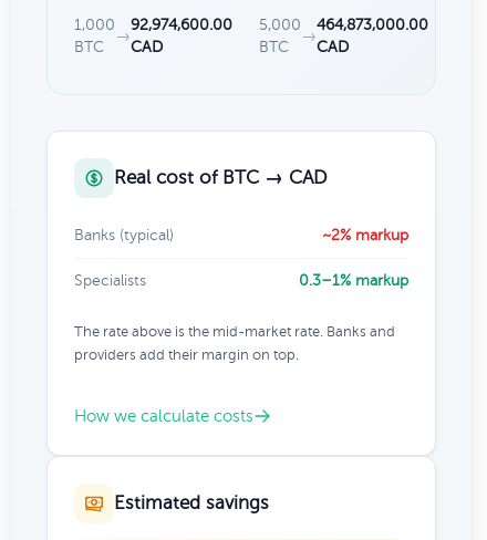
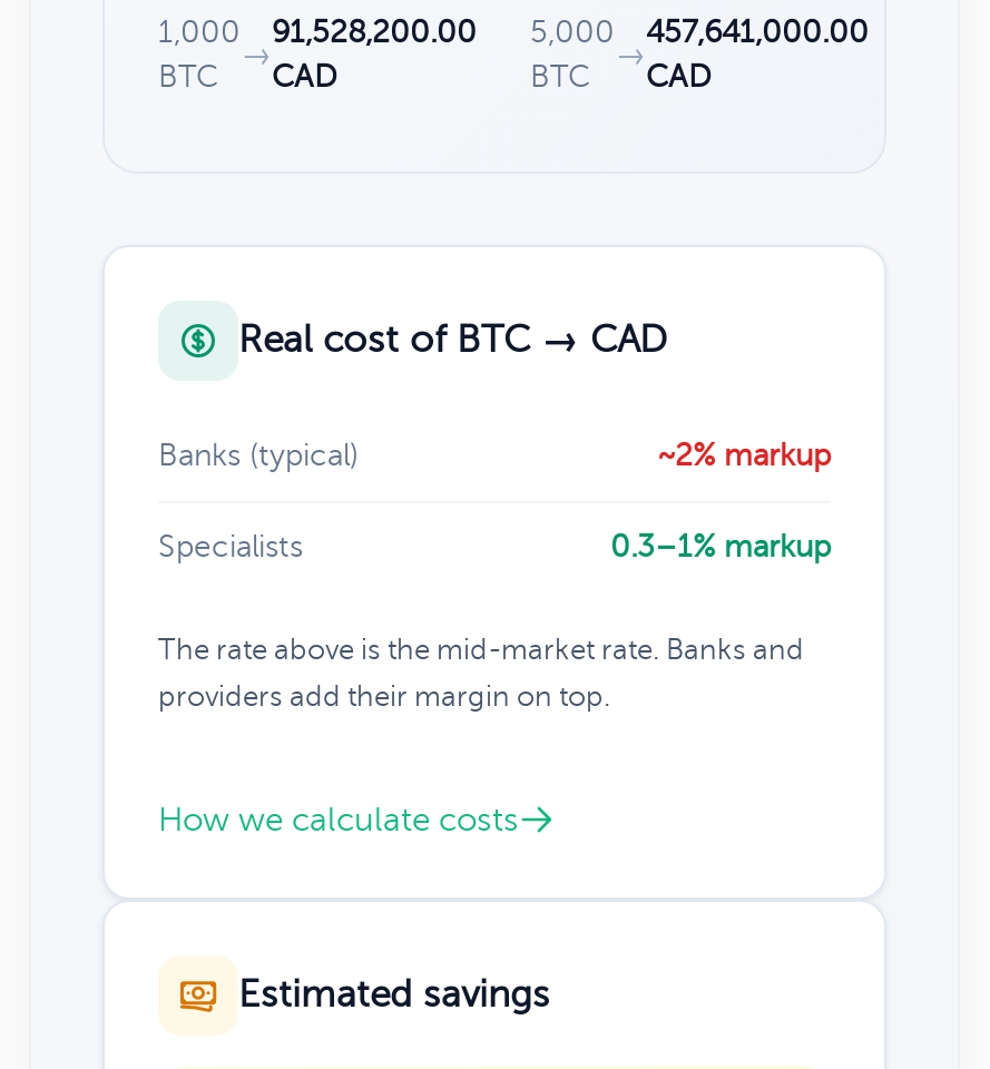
[131,16,232,33] 92,974,600.00 -> [272,15,477,48] 91,528,200.00
[317,16,428,33] 464,873,000.00 -> [646,15,869,48] 457,641,000.00

